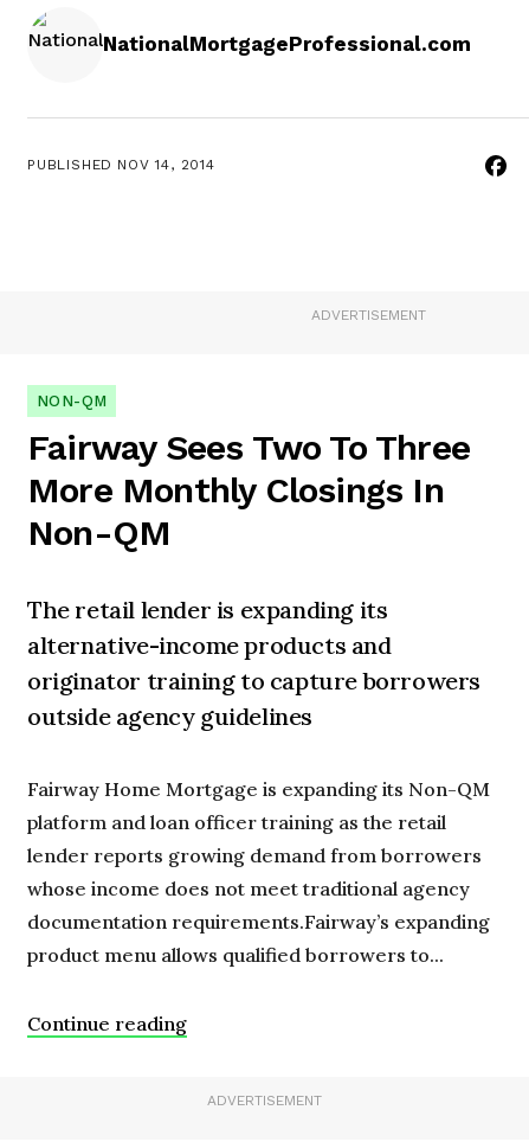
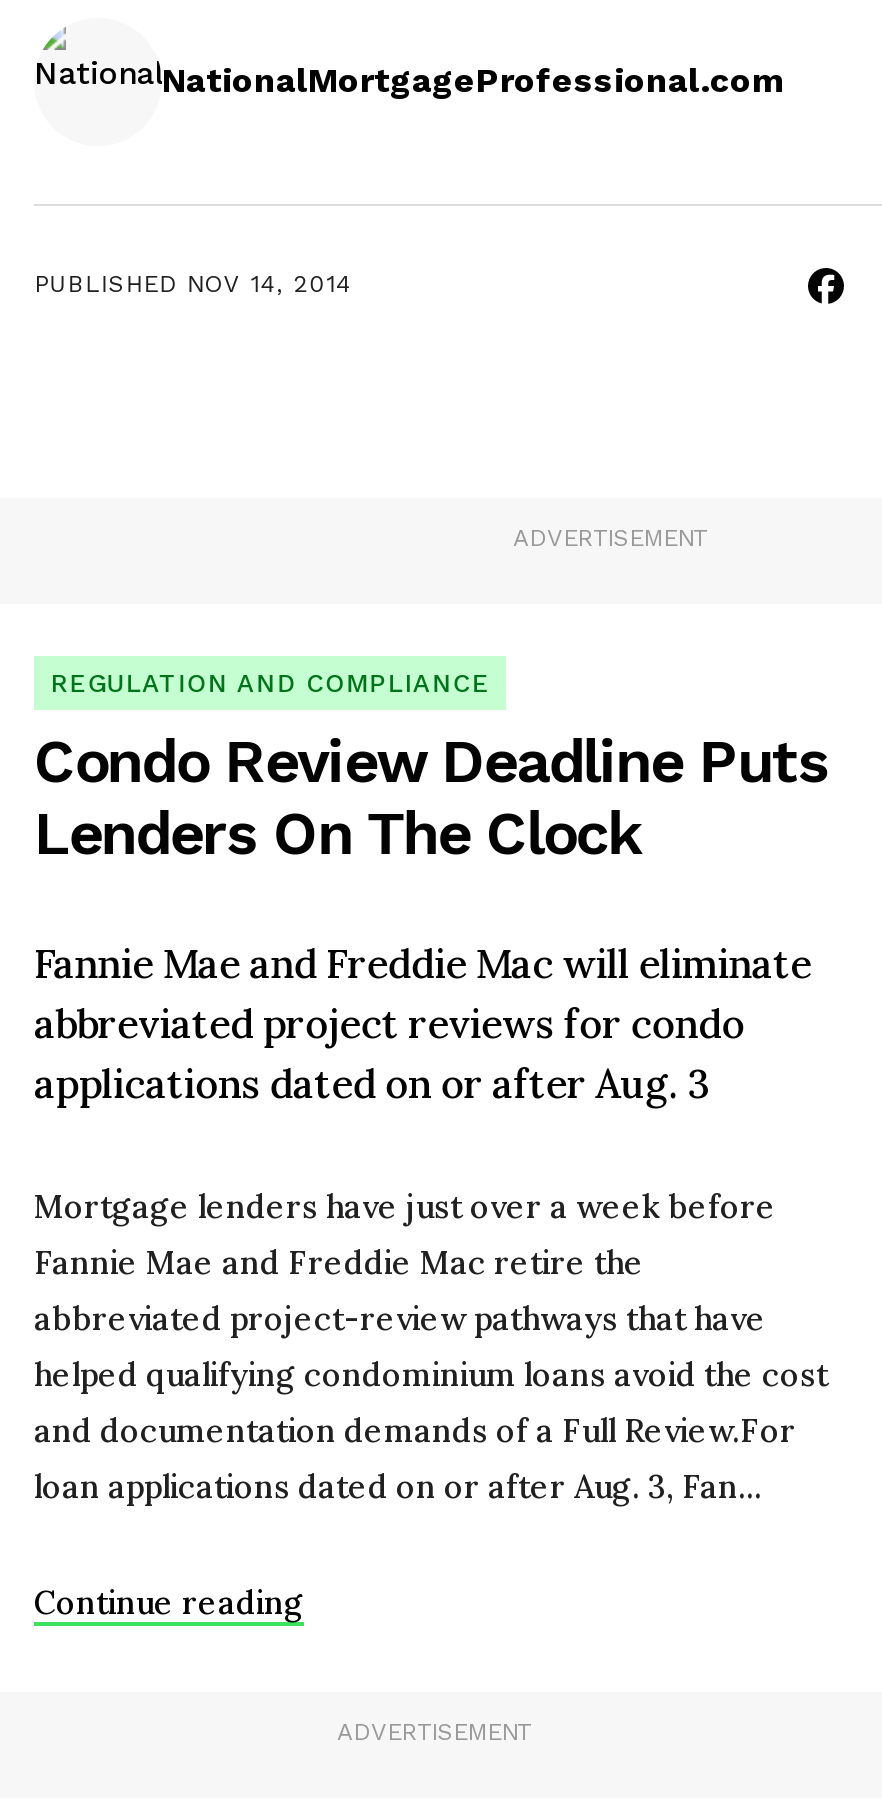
[27,393,470,554] NON-QM | Fairway Sees Two To Three | More Monthly Closings In | Non-QM -> [34,669,828,869] REGULATION AND COMPLIANCE | Condo Review Deadline Puts | Lenders On The Clock
[27,595,480,731] The retail lender is expanding its | alternative-income products and | originator training to capture borrowers | outside agency guidelines -> [34,939,811,1109] Fannie Mae and Freddie Mac will eliminate | abbreviated project reviews for condo | applications dated on or after Aug. 3
[27,778,490,967] Fairway Home Mortgage is expanding its Non-QM | platform and loan officer training as the retail | lender reports growing demand from borrowers | whose income does not meet traditional agency | documentation requirements.Fairway’s expanding | product menu allows qualified borrowers to... -> [34,1187,828,1507] Mortgage lenders have just over a week before | Fannie Mae and Freddie Mac retire the | abbreviated project-review pathways that have | helped qualifying condominium loans avoid the cost | and documentation demands of a Full Review.For | loan applications dated on or after Aug. 3, Fan...

